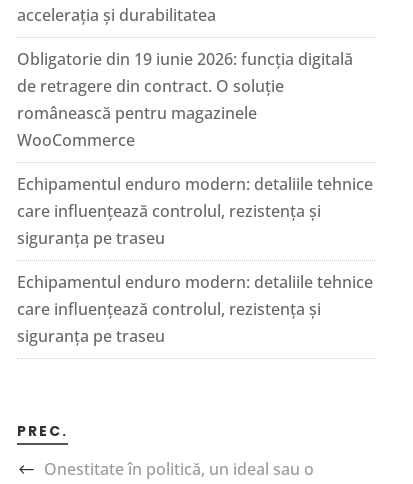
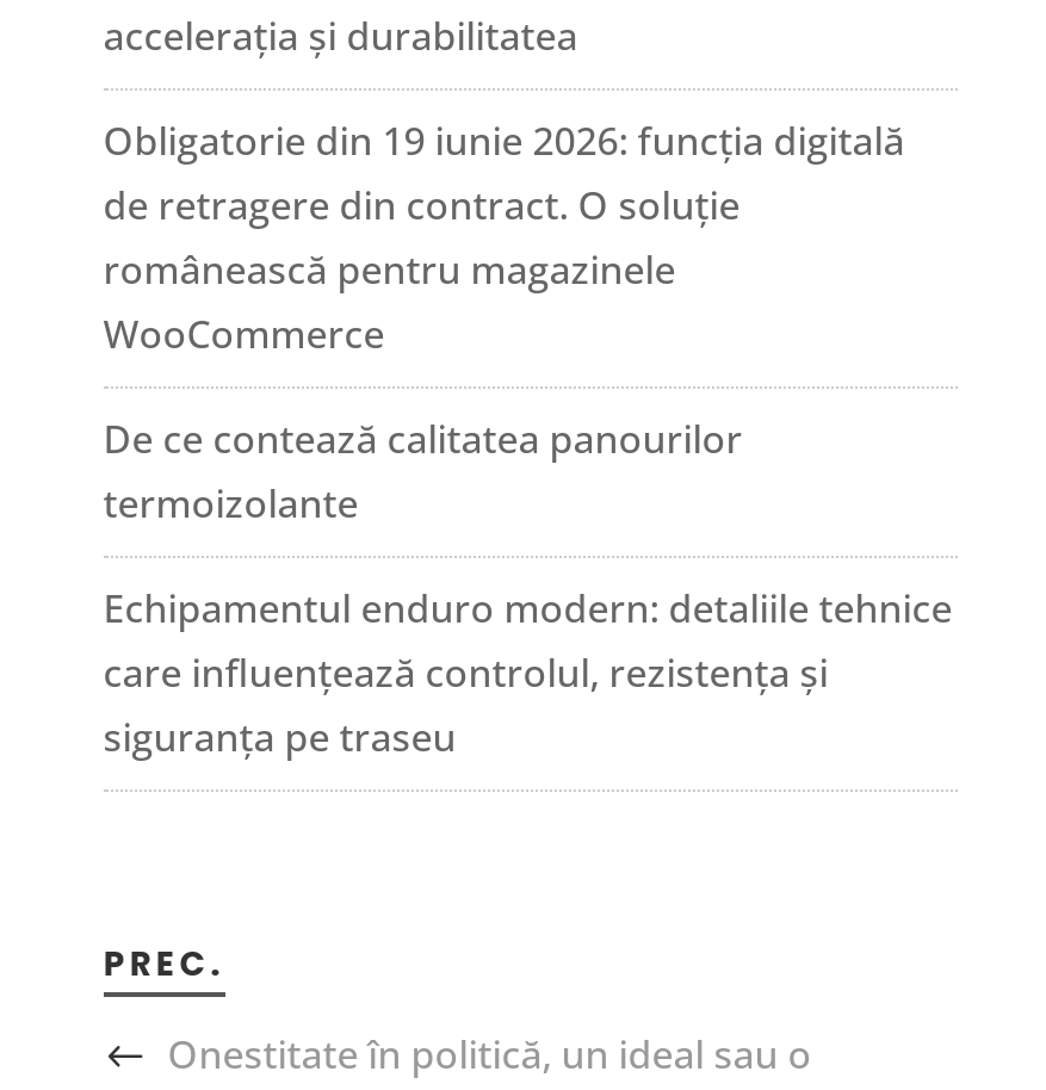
[17,173,373,249] Echipamentul enduro modern: detaliile tehnice | care influențează controlul, rezistența și | siguranța pe traseu -> [103,412,743,529] De ce contează calitatea panourilor | termoizolante

